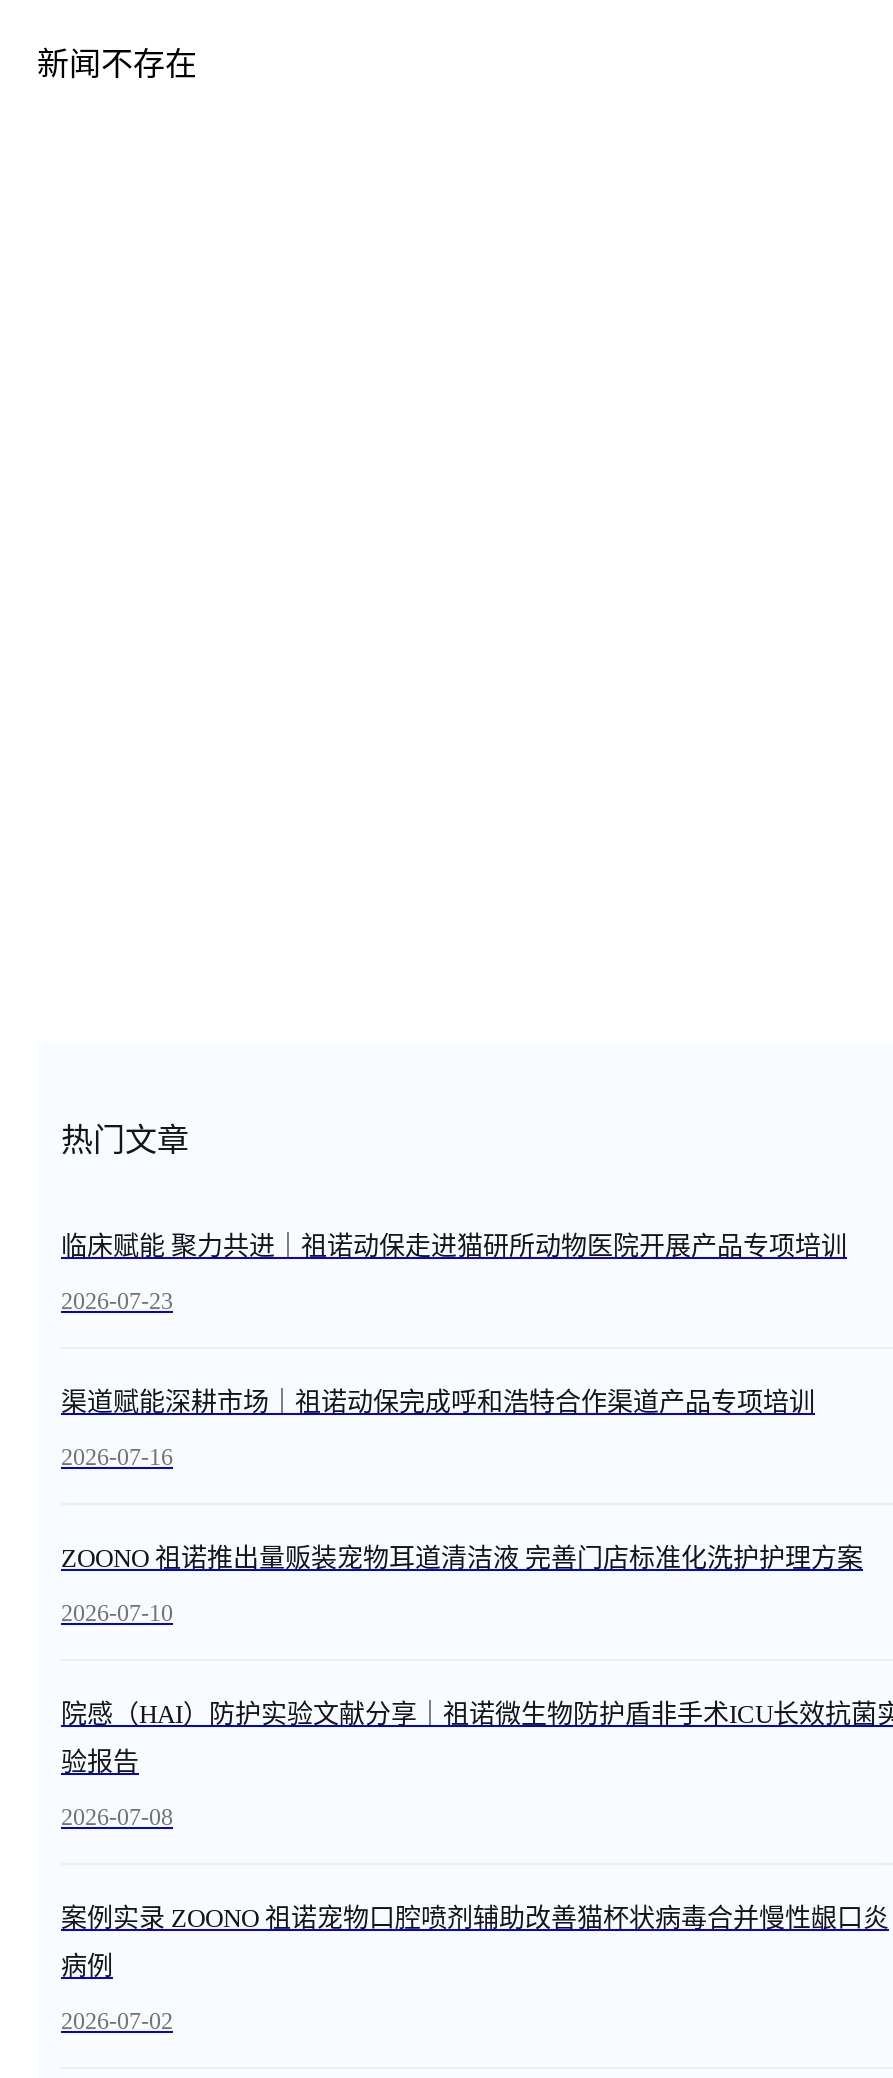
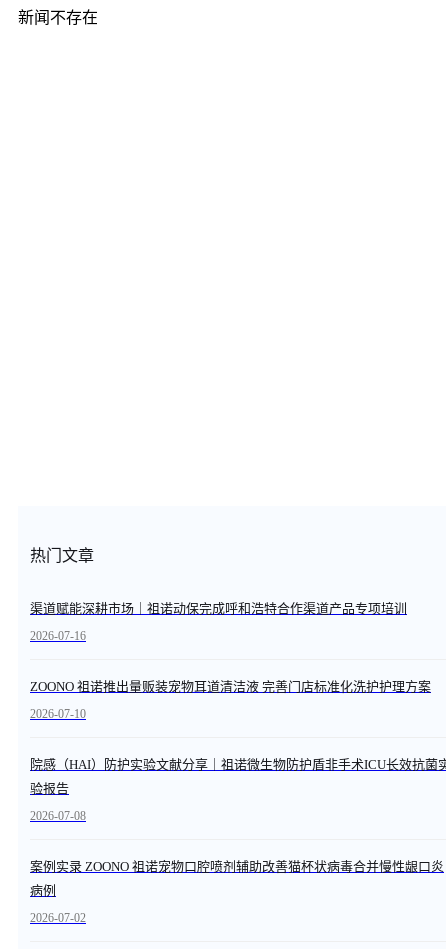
[61,1231,847,1315] 临床赋能 聚力共进｜祖诺动保走进猫研所动物医院开展产品专项培训 | 2026-07-23 -> none

